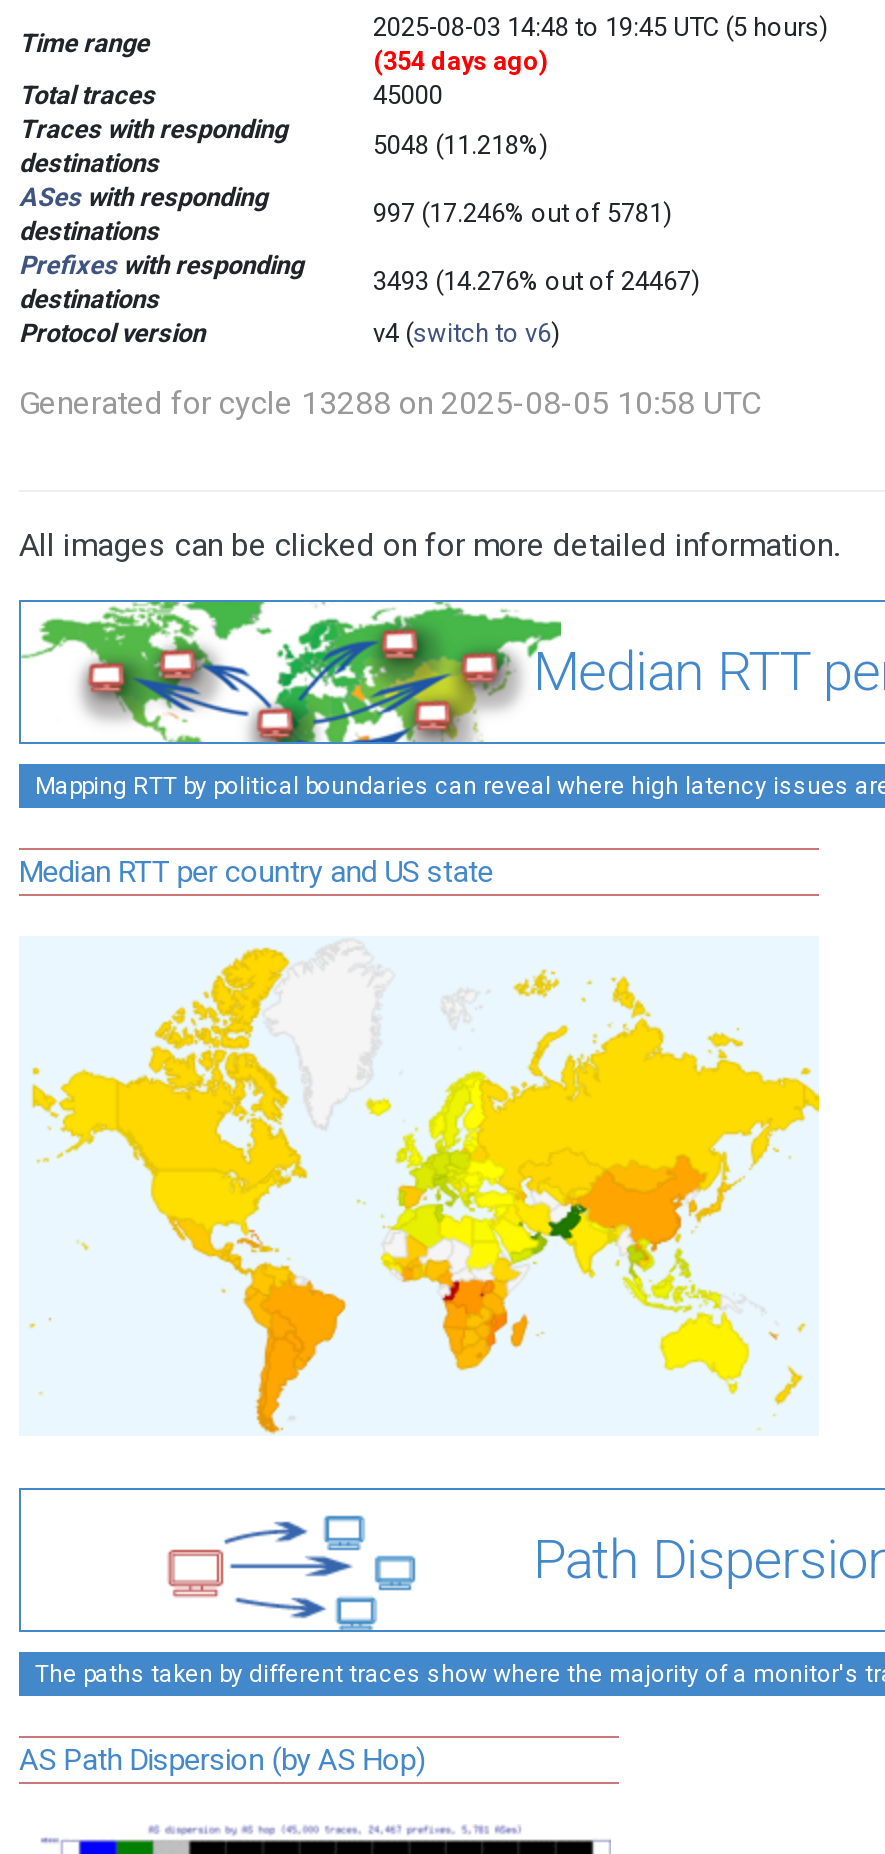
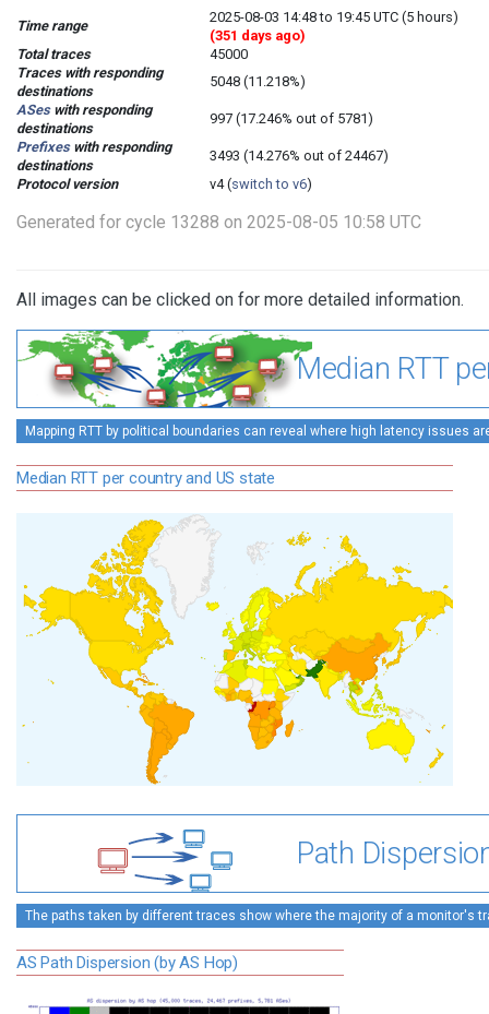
[373,46,549,76] (354 days ago) -> [210,27,306,44] (351 days ago)

